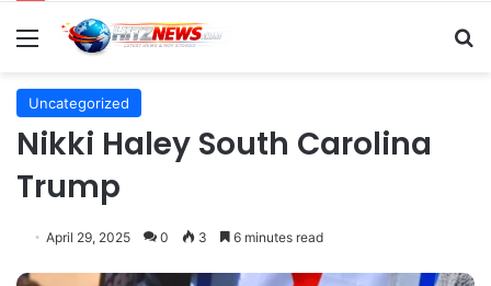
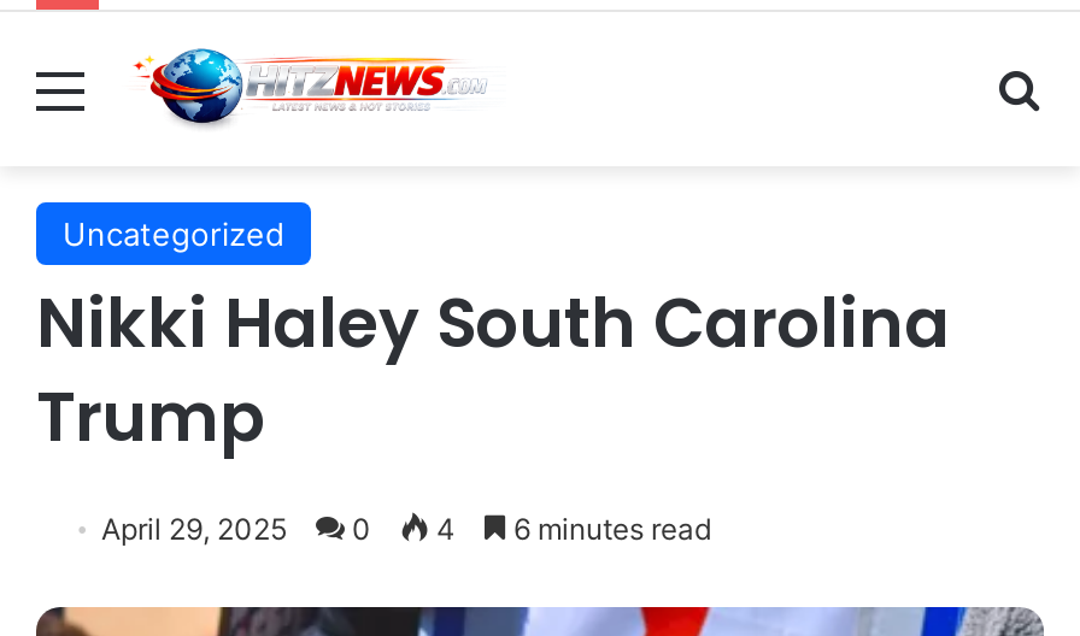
[46,228,323,245] April 29, 2025 0 3 6 minutes read -> [101,510,711,546] April 29, 2025 0 4 6 minutes read

